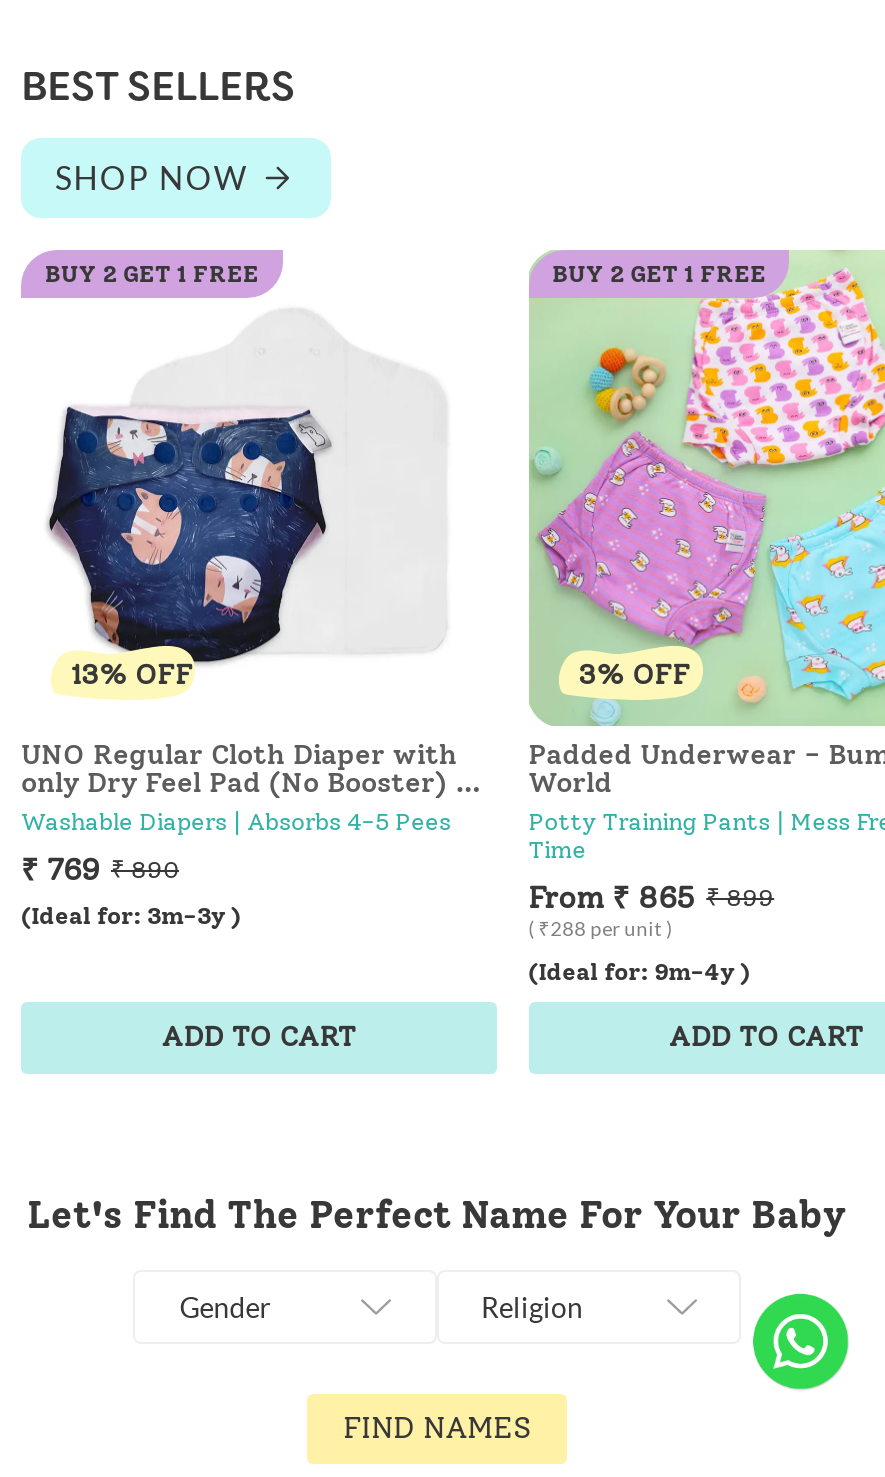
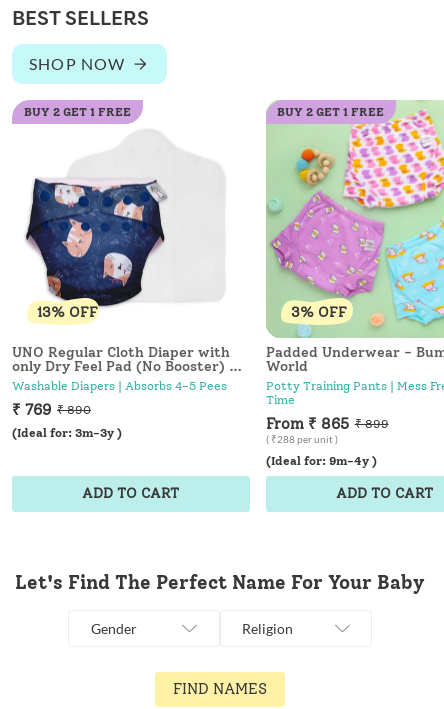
[751,1292,851,1392] [image] -> none

